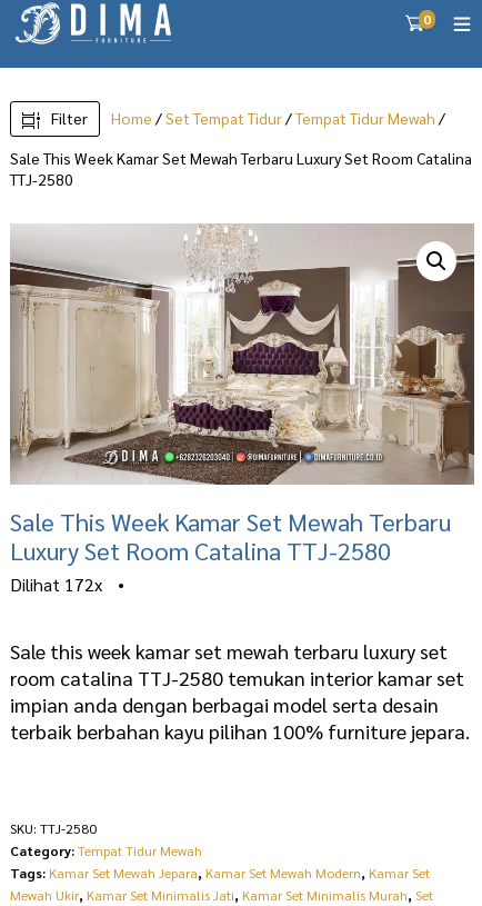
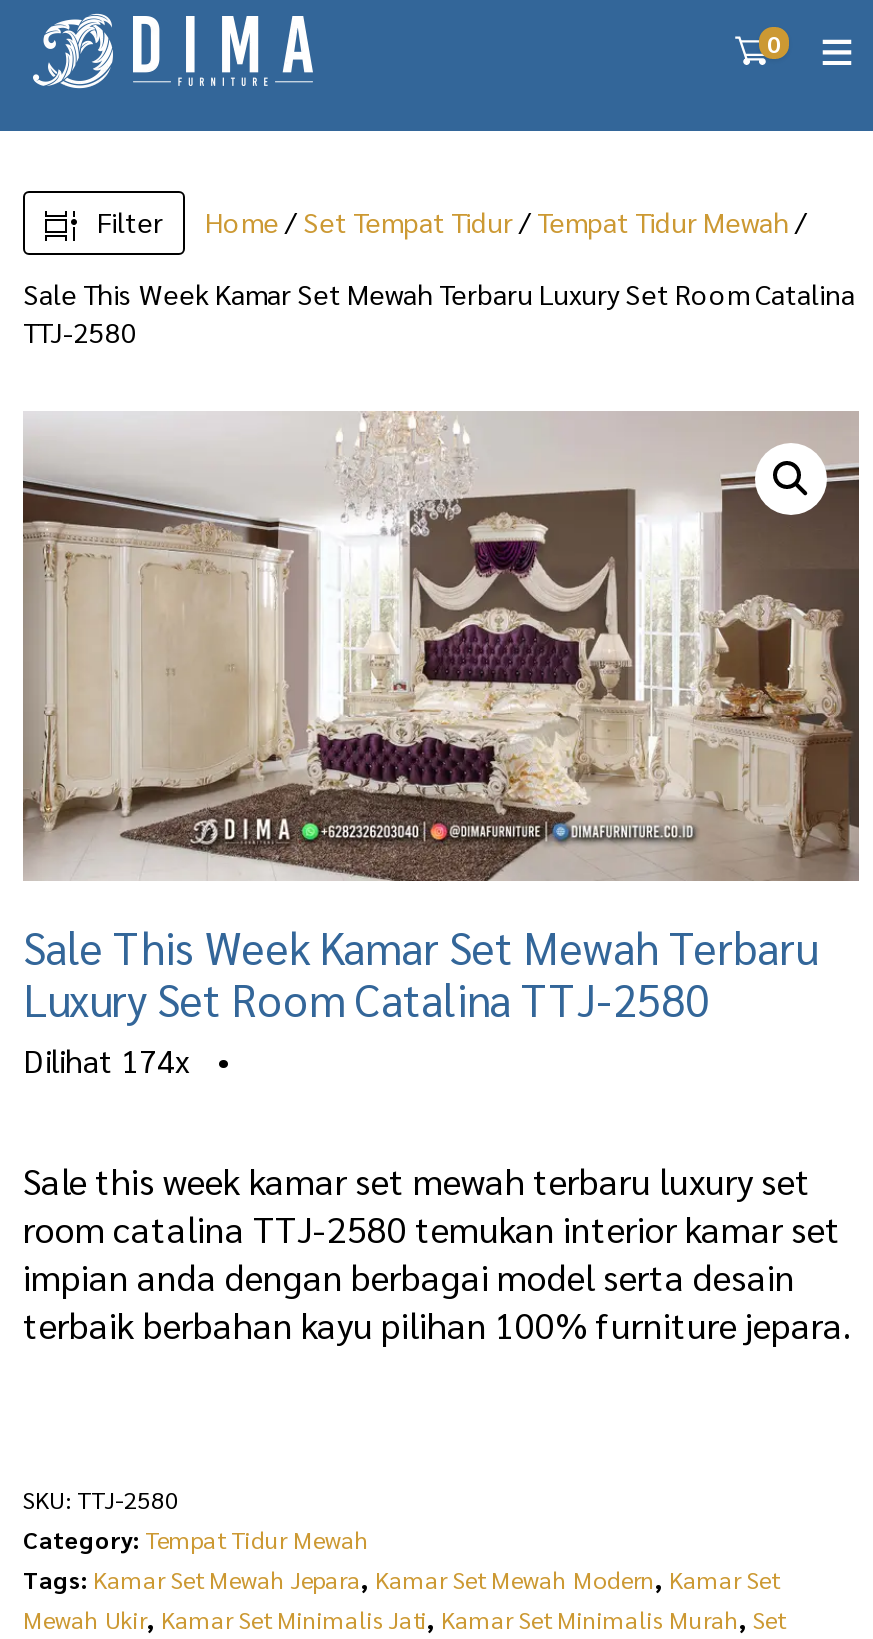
[10,572,124,595] Dilihat 172x • -> [23,1038,229,1080] Dilihat 174x •

